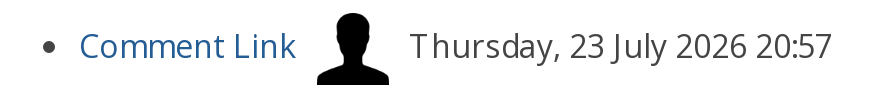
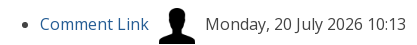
[409,24,833,68] Thursday, 23 July 2026 20:57 -> [205,13,406,35] Monday, 20 July 2026 10:13

